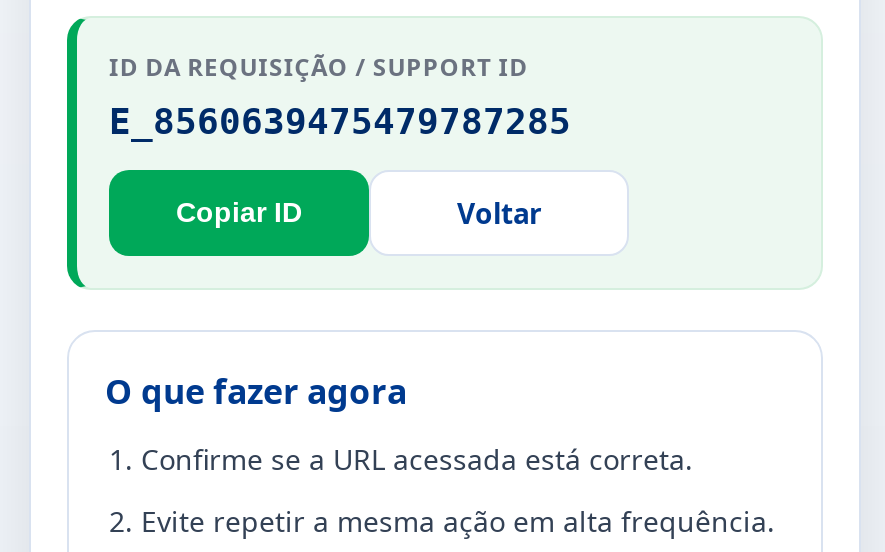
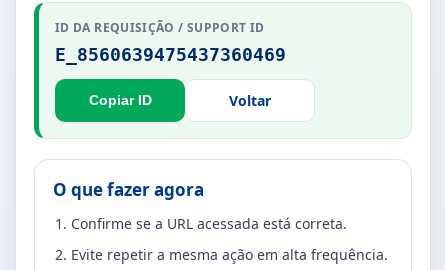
[109,100,571,142] E_8560639475479787285 -> [55,44,286,65] E_8560639475437360469

